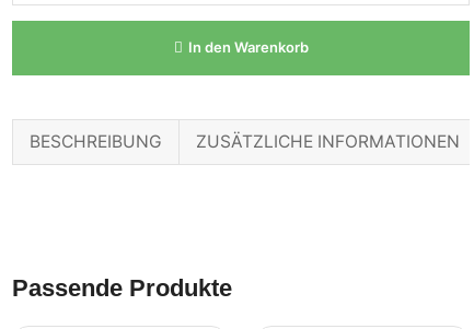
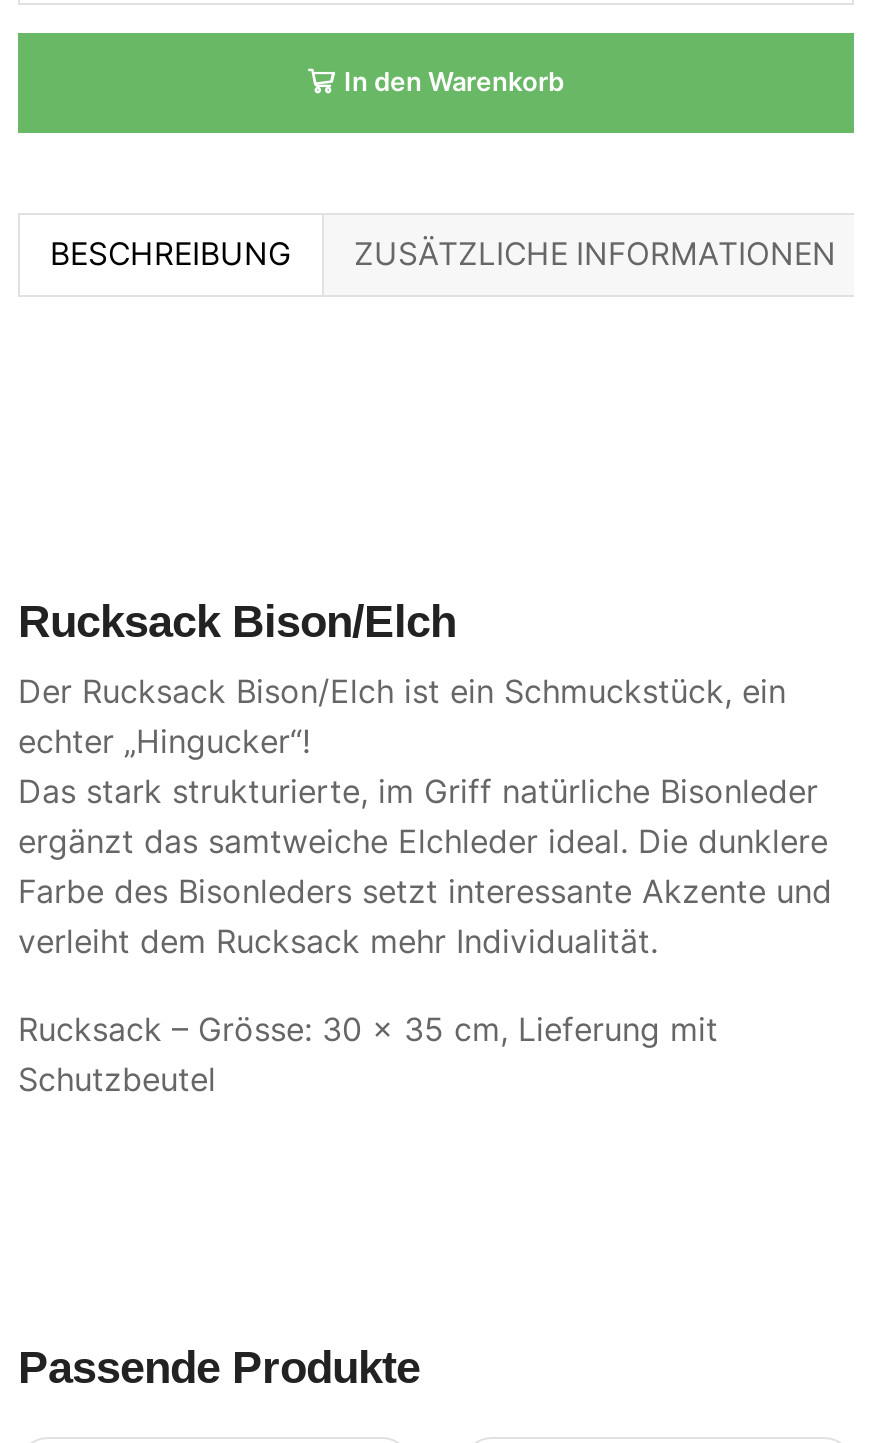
none -> [18,598,832,1099] Rucksack Bison/Elch | Der Rucksack Bison/Elch ist ein Schmuckstück, ein | echter „Hingucker“! | Das stark strukturierte, im Griff natürliche Bisonleder | ergänzt das samtweiche Elchleder ideal. Die dunklere | Farbe des Bisonleders setzt interessante Akzente und | verleiht dem Rucksack mehr Individualität. | Rucksack – Grösse: 30 x 35 cm, Lieferung mit | Schutzbeutel

